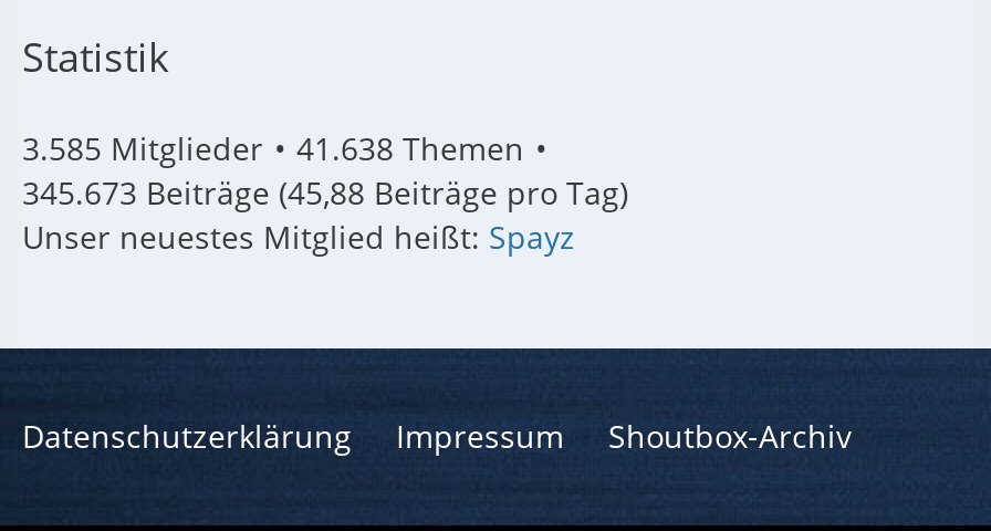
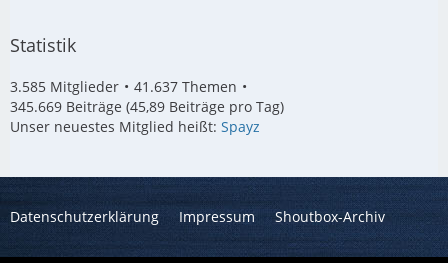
[22,127,524,169] 3.585 Mitglieder 41.638 Themen -> [10,77,237,96] 3.585 Mitglieder 41.637 Themen
[22,171,628,214] 345.673 Beiträge (45,88 Beiträge pro Tag) -> [10,97,284,116] 345.669 Beiträge (45,89 Beiträge pro Tag)

